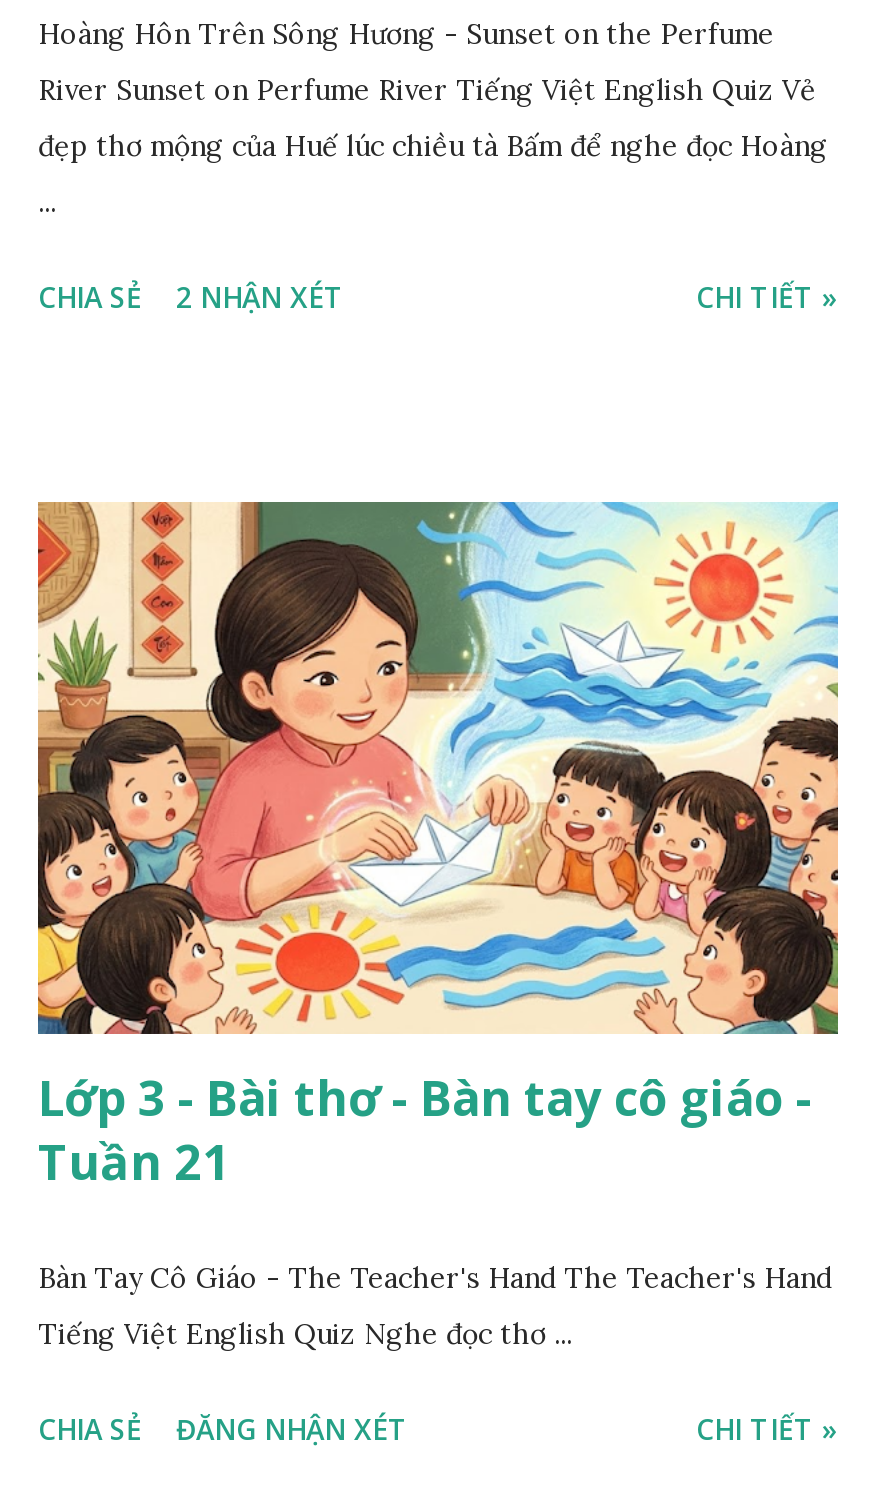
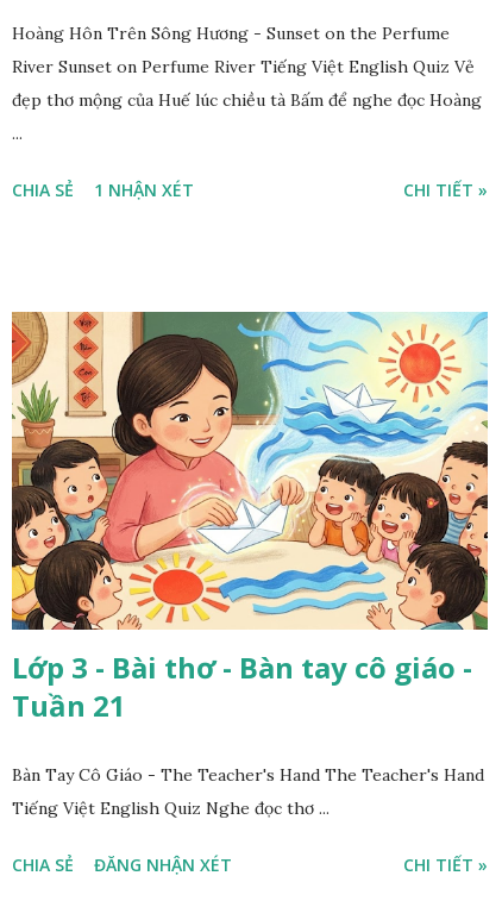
[38,277,344,315] CHIA SẺ 2 NHẬN XÉT -> [12,179,194,201] CHIA SẺ 1 NHẬN XÉT

